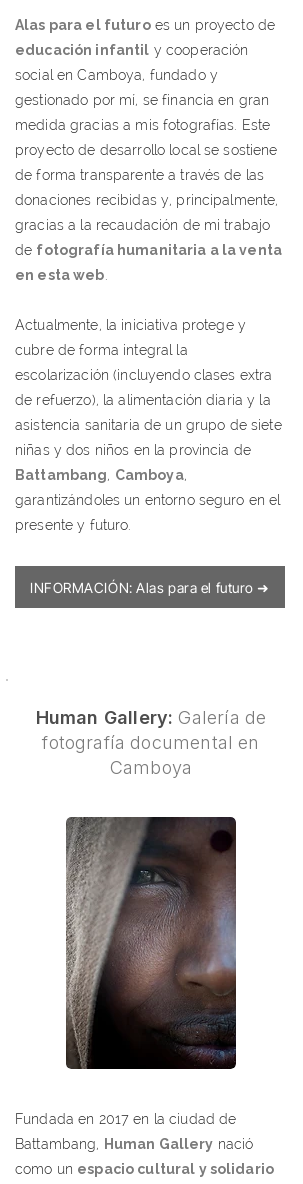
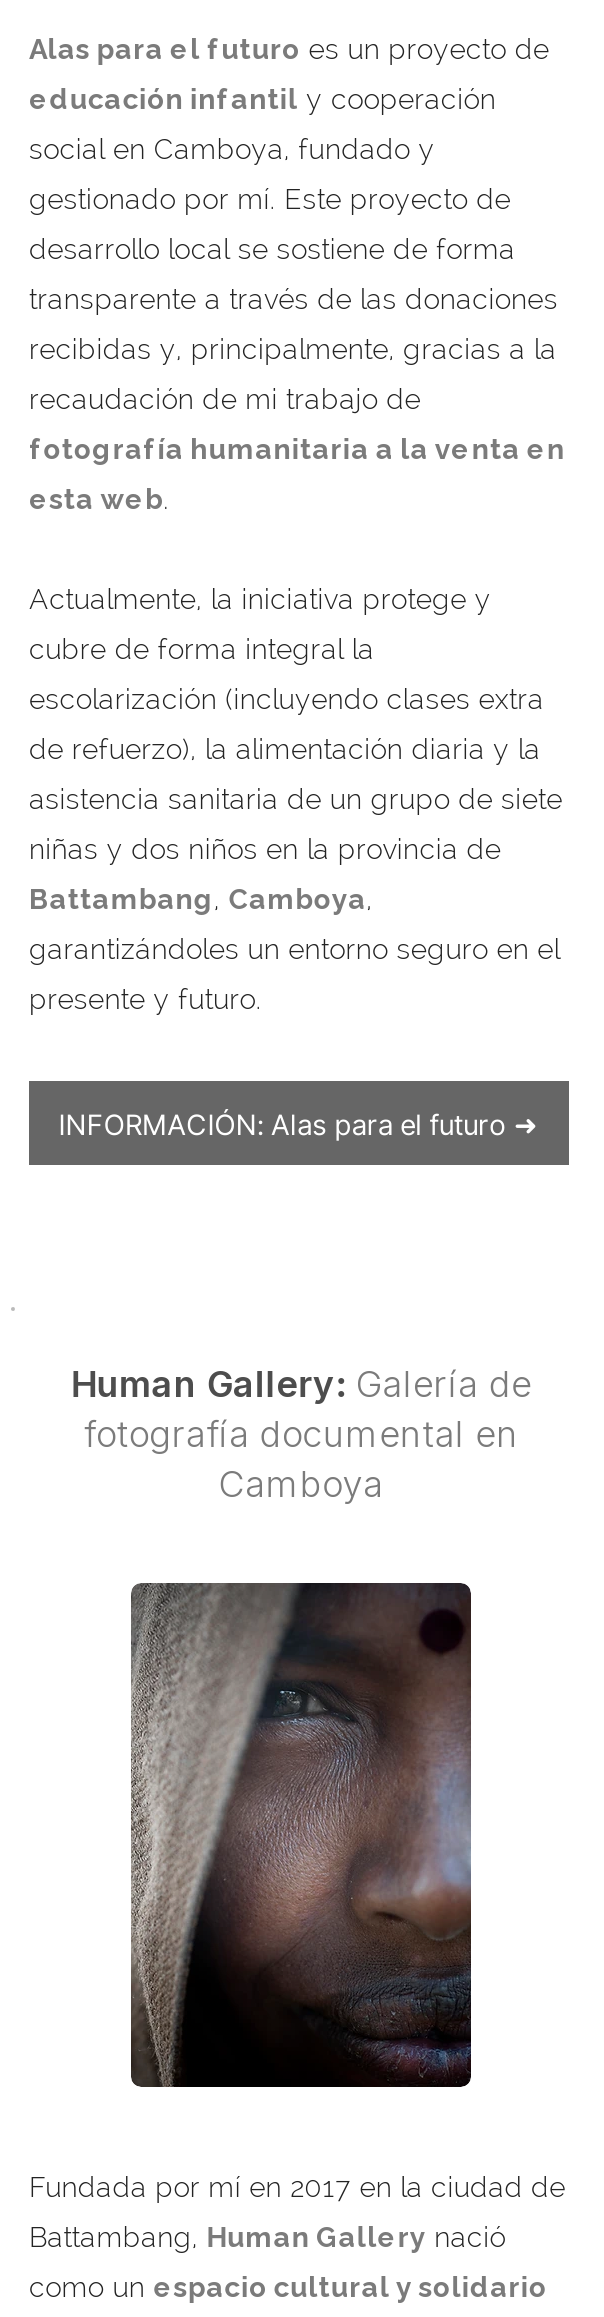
[15,92,282,283] gestionado por mí, se financia en gran | medida gracias a mis fotografías. Este | proyecto de desarrollo local se sostiene | de forma transparente a través de las | donaciones recibidas y, principalmente, | gracias a la recaudación de mi trabajo | de fotografía humanitaria a la venta | en esta web. -> [29,183,565,515] gestionado por mí. Este proyecto de | desarrollo local se sostiene de forma | transparente a través de las donaciones | recibidas y, principalmente, gracias a la | recaudación de mi trabajo de | fotografía humanitaria a la venta en | esta web.
[15,1111,236,1127] Fundada en 2017 en la ciudad de -> [29,2171,566,2203] Fundada por mí en 2017 en la ciudad de

